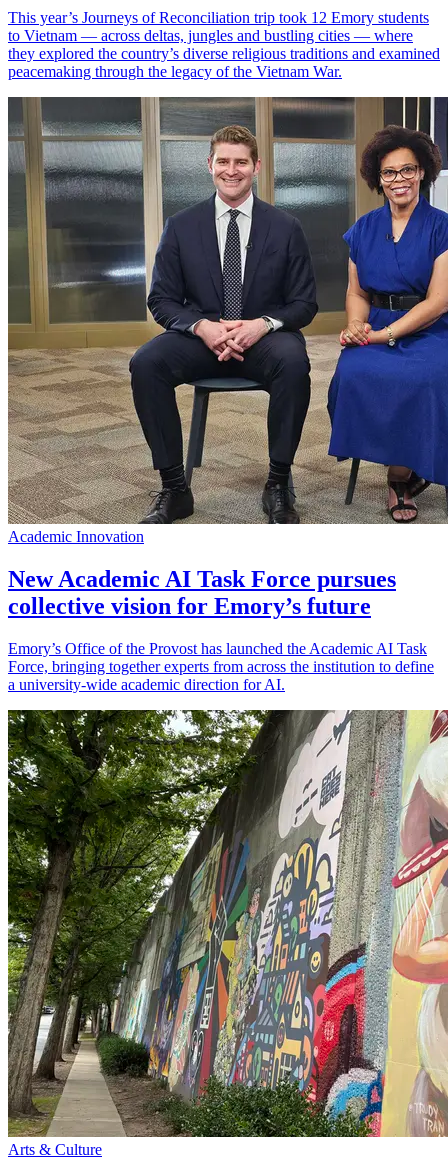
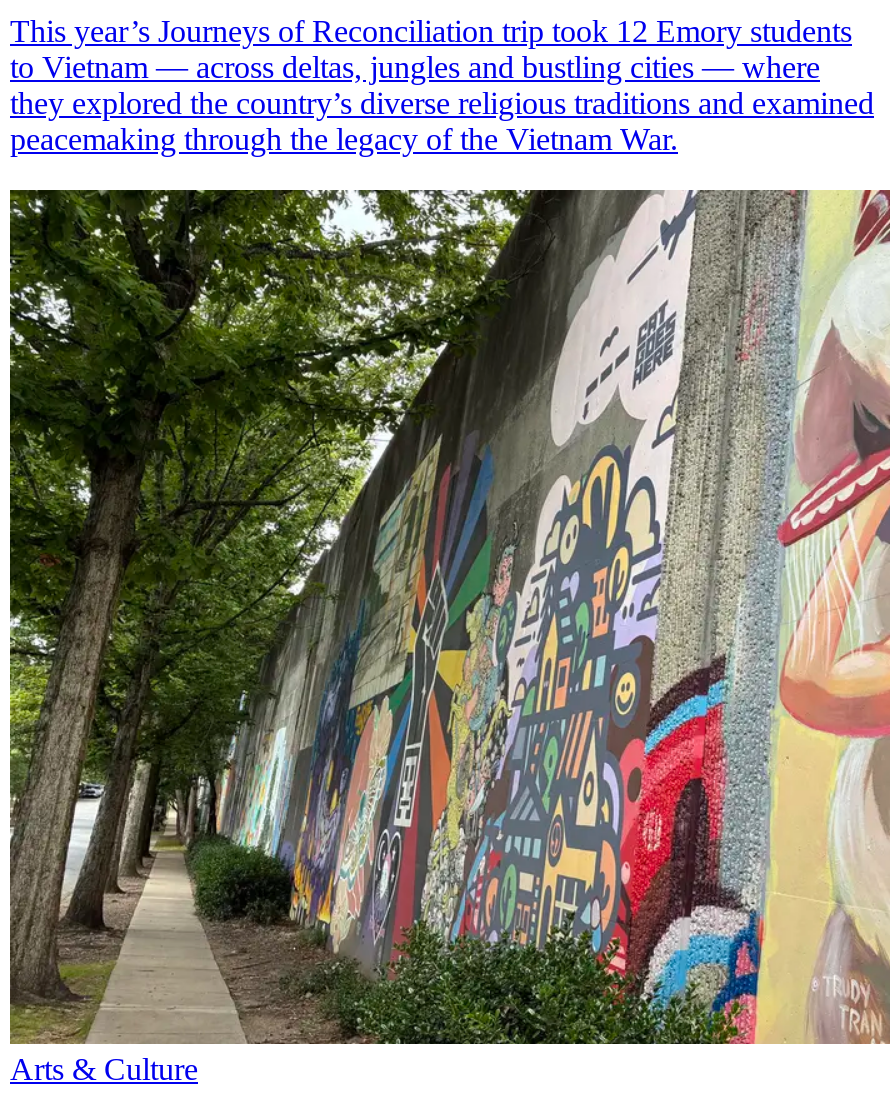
[7,96,445,693] [image] | Academic Innovation | New Academic AI Task Force pursues | collective vision for Emory’s future | Emory’s Office of the Provost has launched the Academic AI Task | Force, bringing together experts from across the institution to define | a university-wide academic direction for AI. -> none

